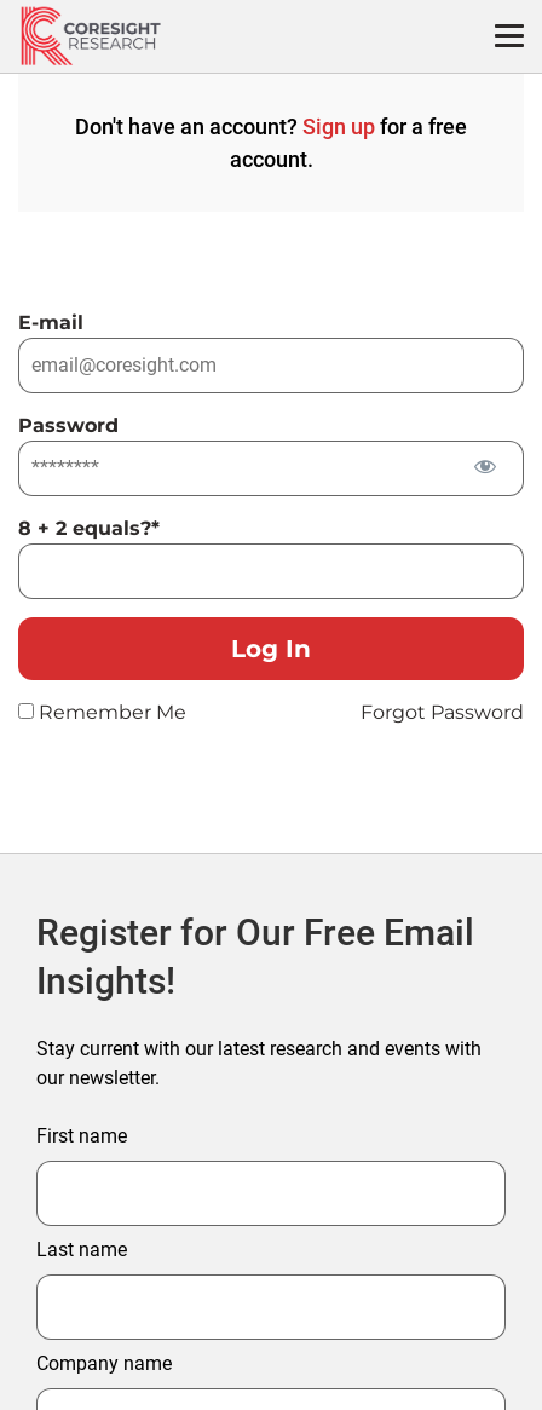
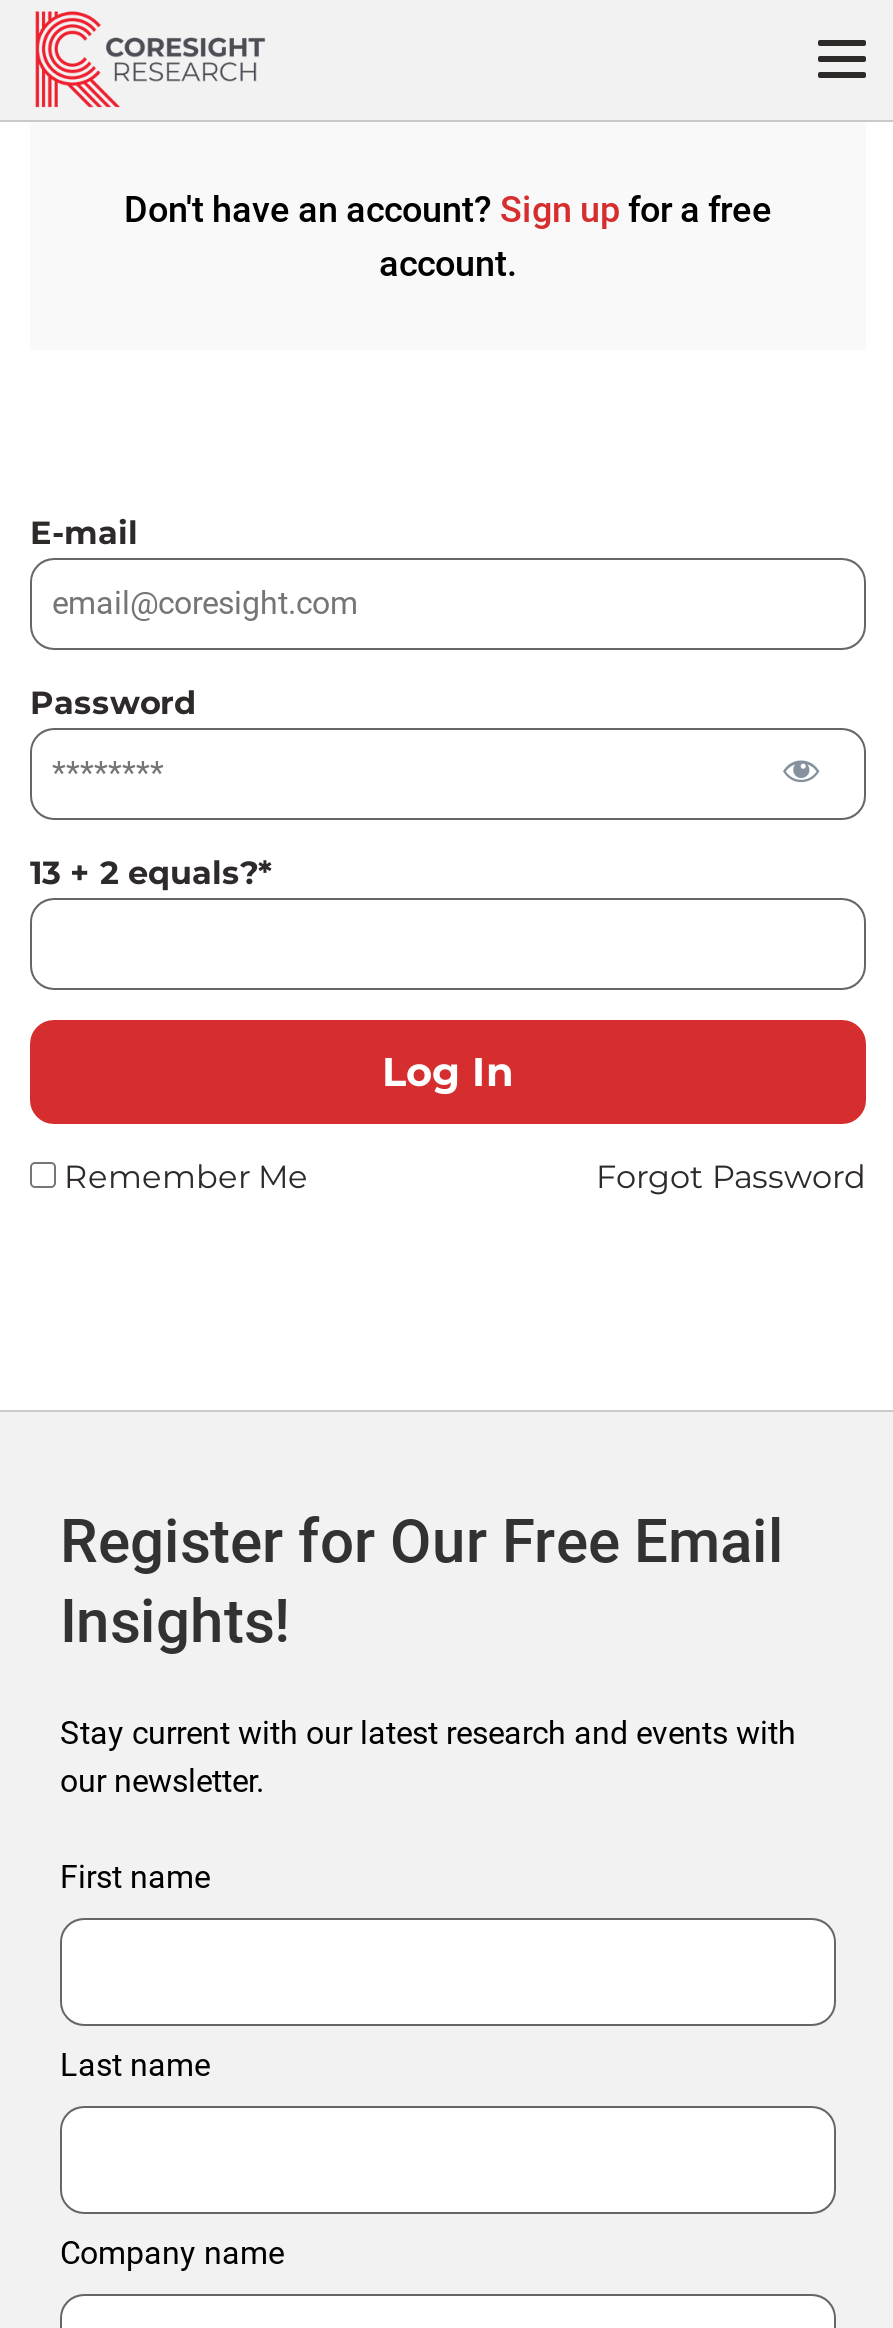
[18,516,160,539] 8 + 2 equals?* -> [30,853,272,891] 13 + 2 equals?*

